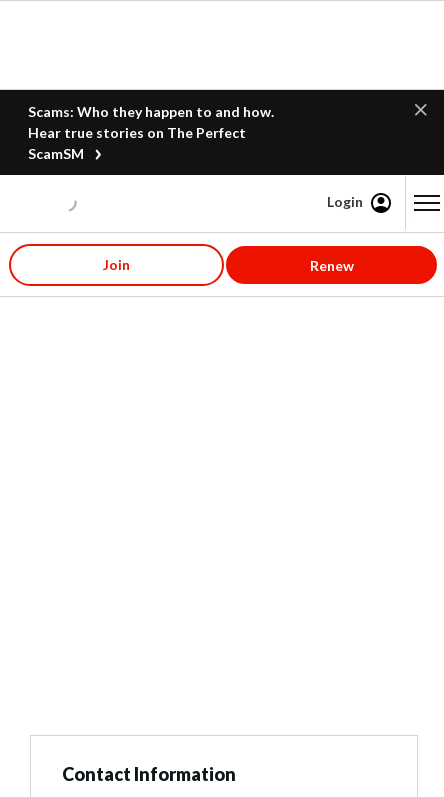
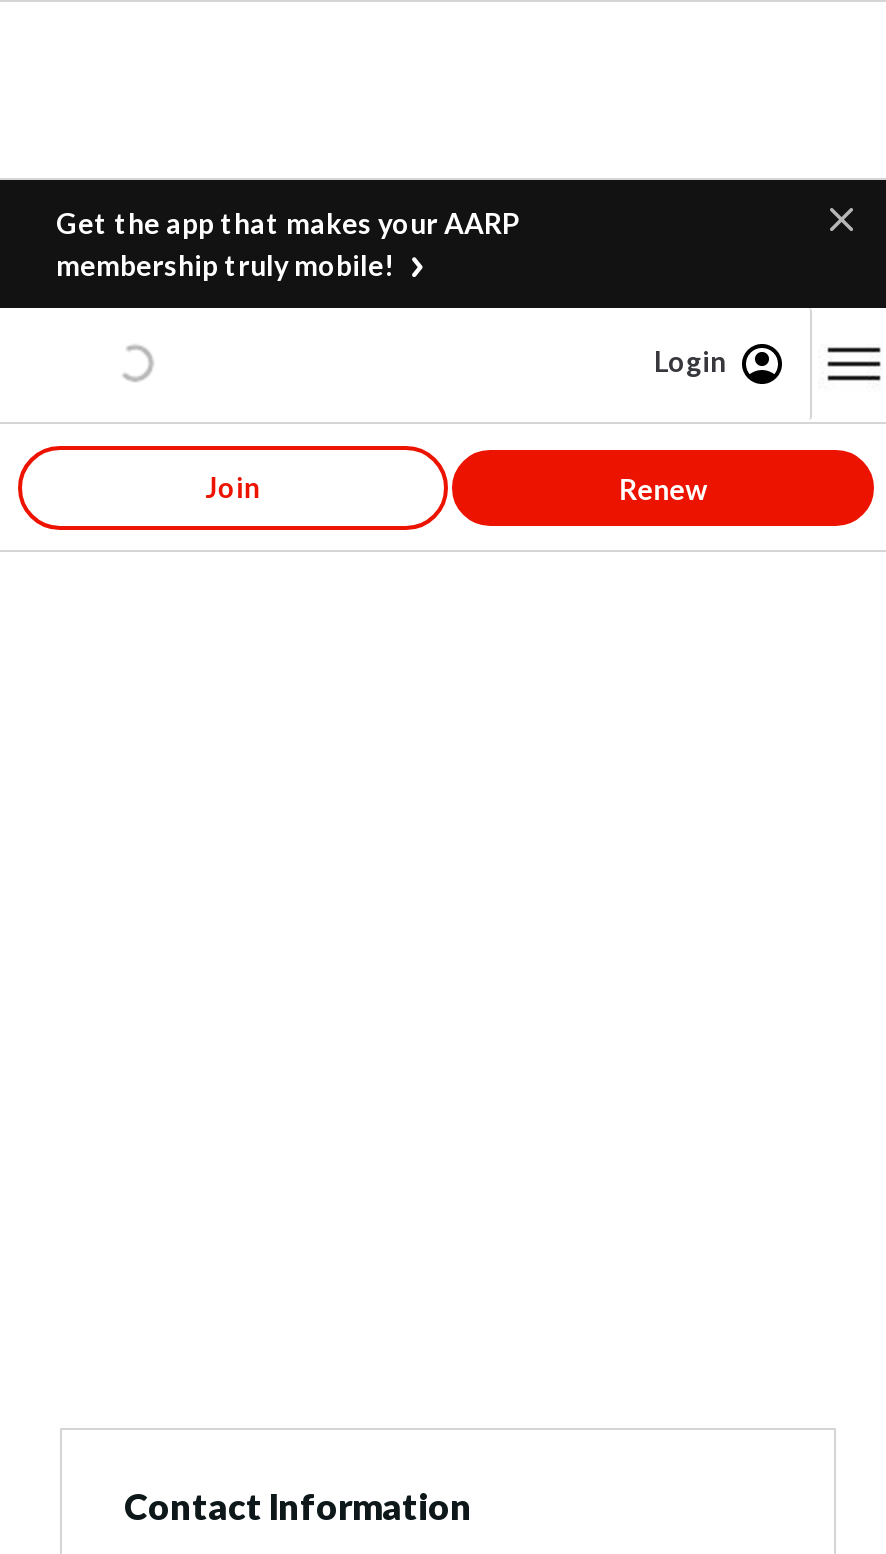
[28,103,274,162] Scams: Who they happen to and how. | Hear true stories on The Perfect | ScamSM -> [56,206,520,282] Get the app that makes your AARP | membership truly mobile!

